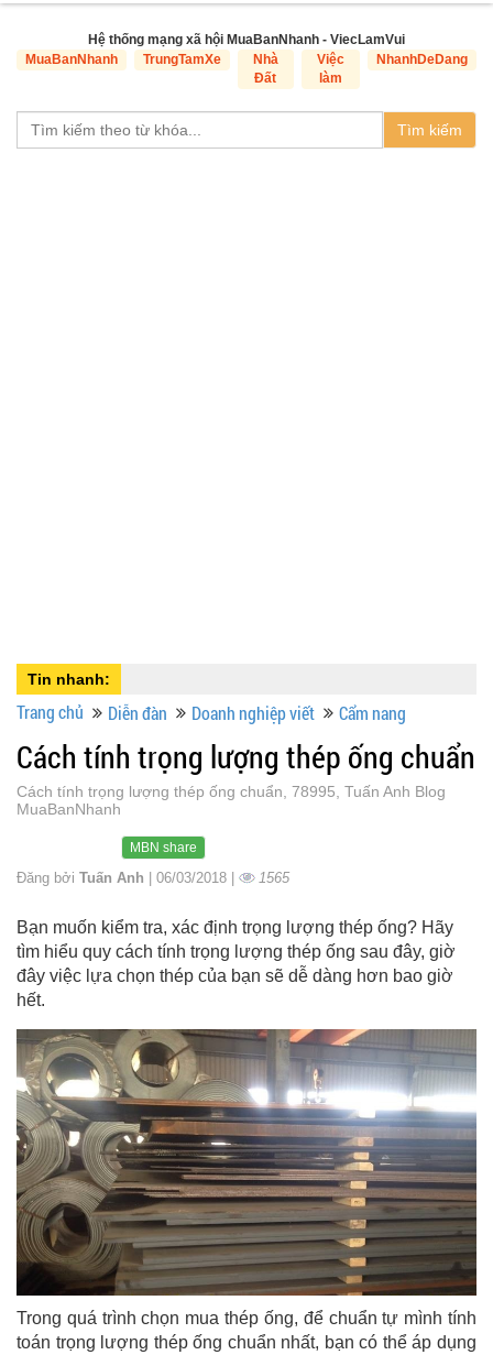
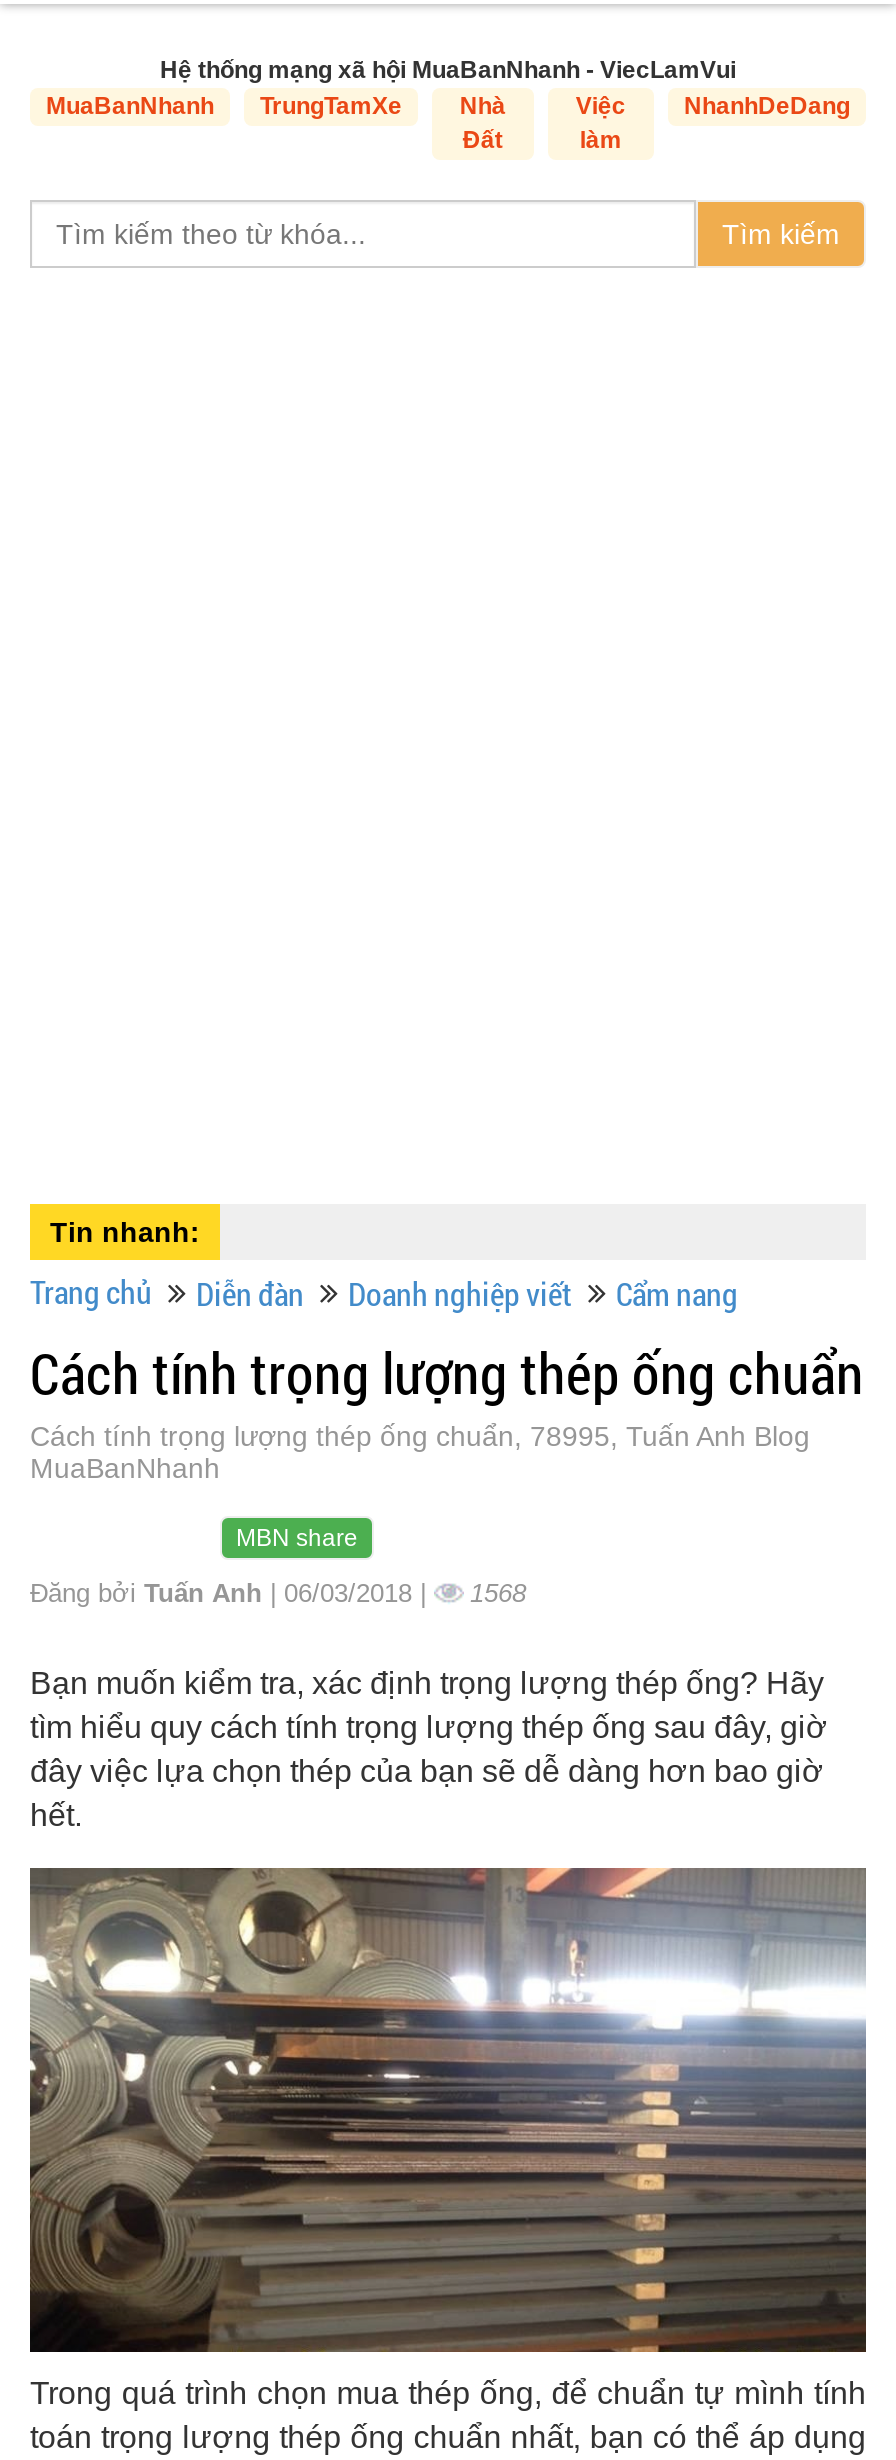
[259,869,289,886] 1565 -> [470,1577,526,1607] 1568

